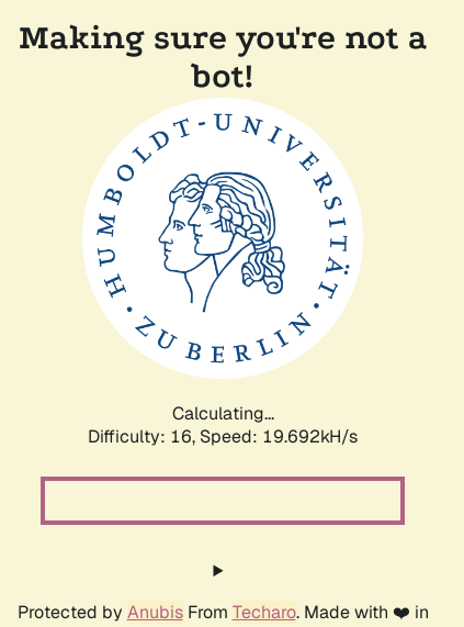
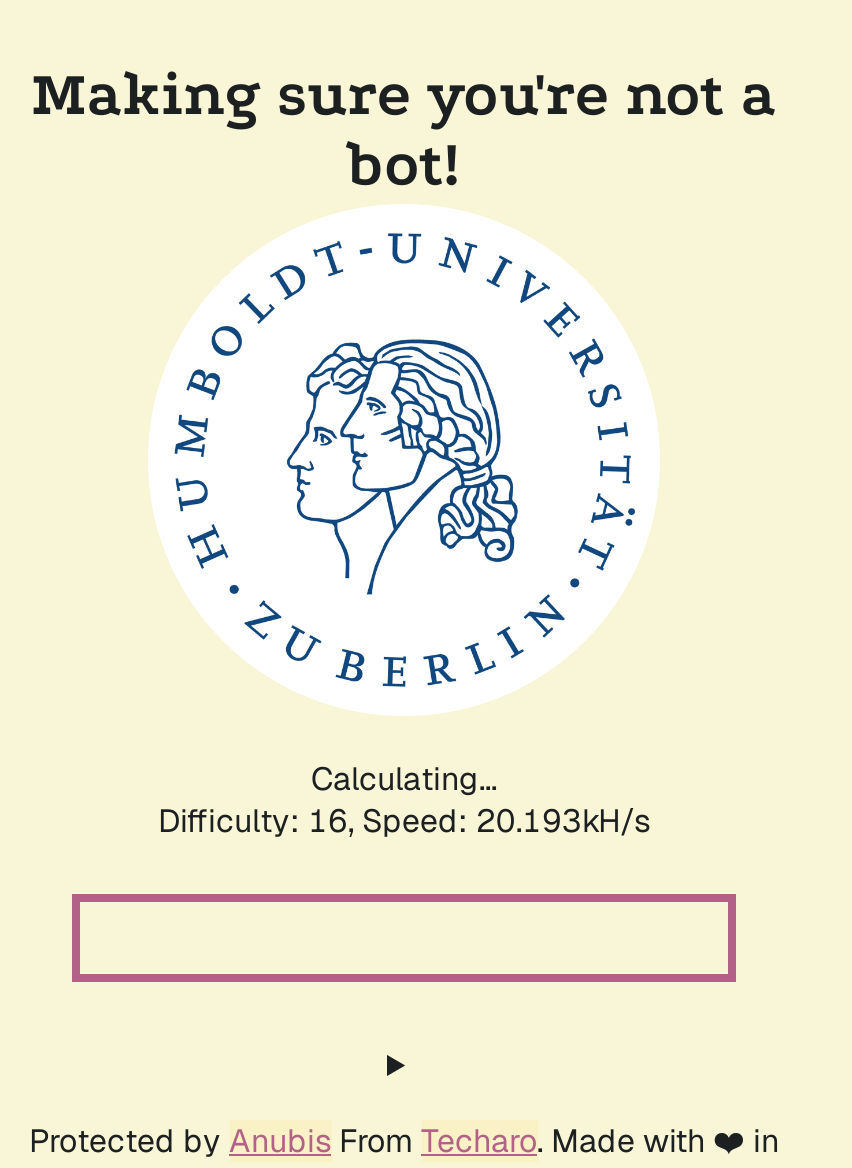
[88,425,358,448] Difficulty: 16, Speed: 19.692kH/s -> [158,800,650,842] Difficulty: 16, Speed: 20.193kH/s

